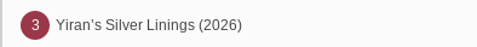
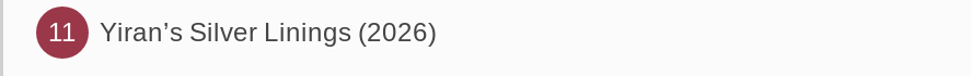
[31,17,242,34] 3 Yiran’s Silver Linings (2026) -> [48,17,437,48] 11 Yiran’s Silver Linings (2026)

